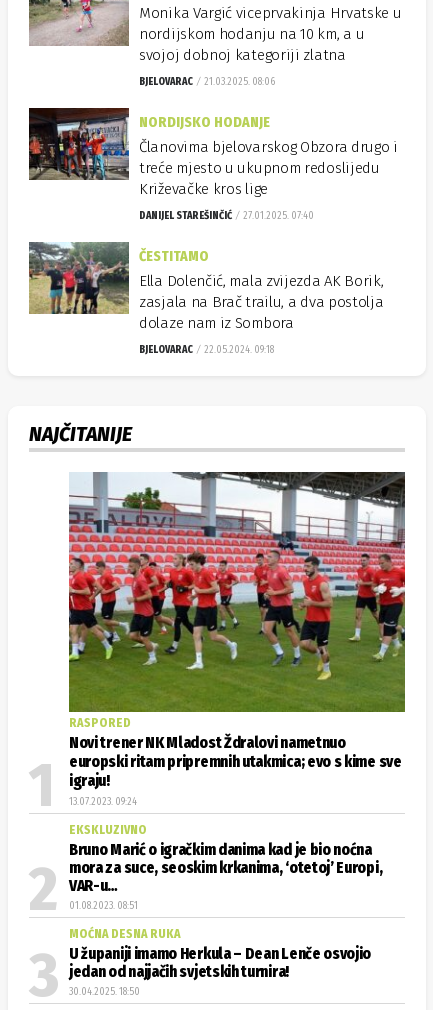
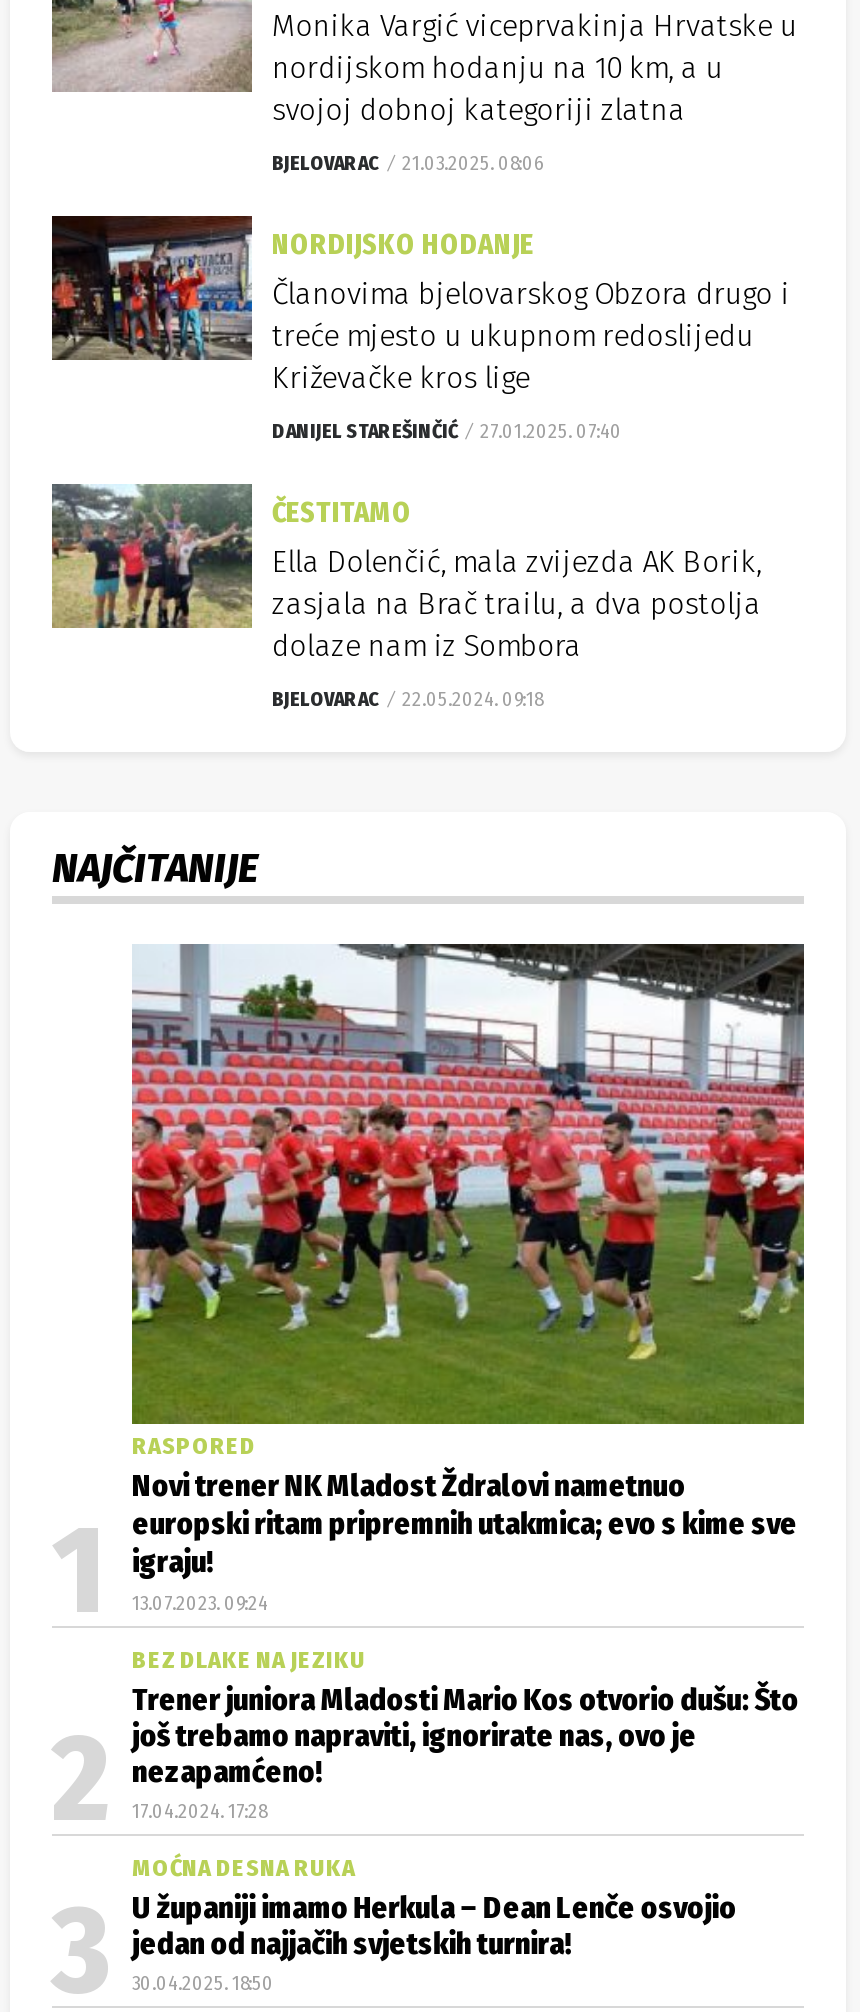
[69,823,382,912] EKSKLUZIVNO | Bruno Marić o igračkim danima kad je bio noćna | mora za suce, seoskim krkanima, ‘otetoj’ Europi, | VAR-u… | 01.08.2023. 08:51 -> [132,1646,799,1824] BEZ DLAKE NA JEZIKU | Trener juniora Mladosti Mario Kos otvorio dušu: Što | još trebamo napraviti, ignorirate nas, ovo je | nezapamćeno! | 17.04.2024. 17:28

